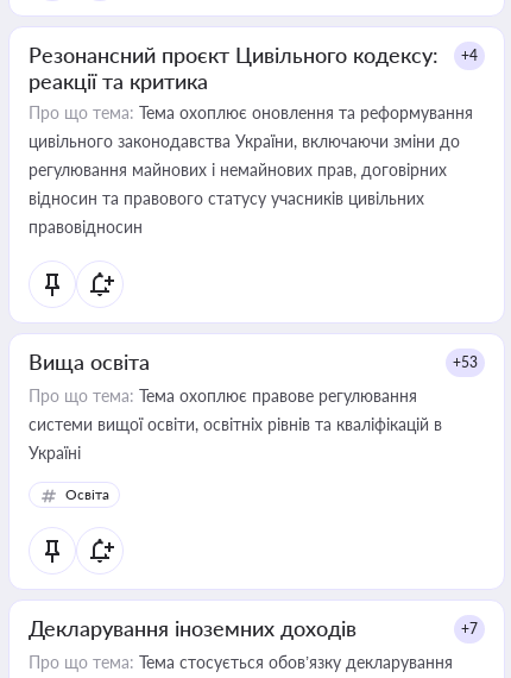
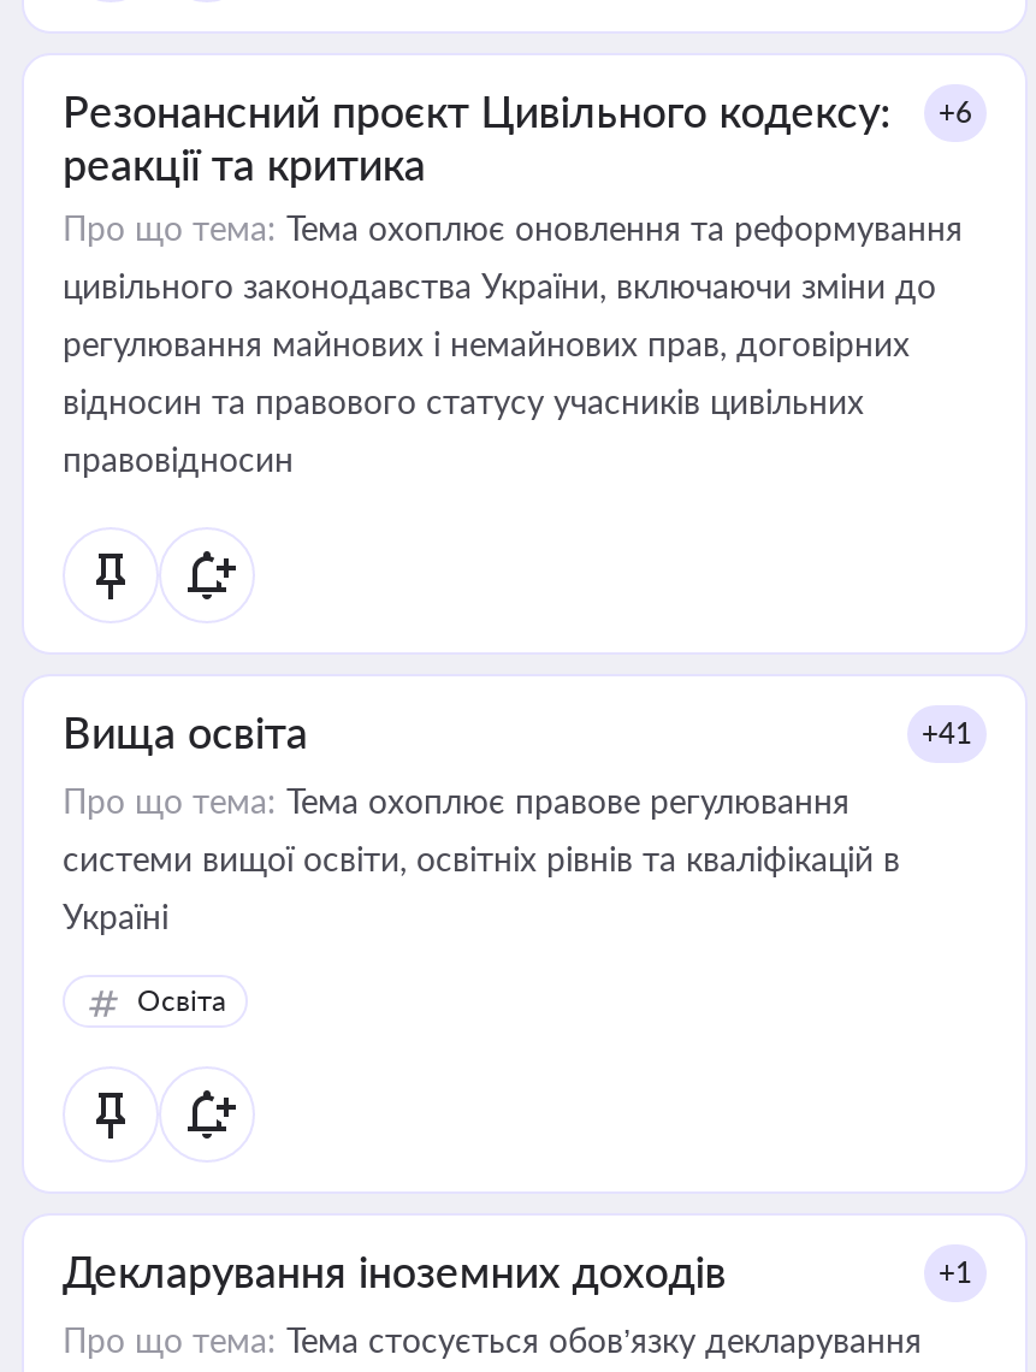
[29,42,478,68] Резонансний проєкт Цивільного кодексу: +4 -> [63,84,972,137] Резонансний проєкт Цивільного кодексу: +6
[453,353,478,371] +53 -> [922,715,972,751] +41
[461,620,478,638] +7 -> [939,1254,972,1290] +1

